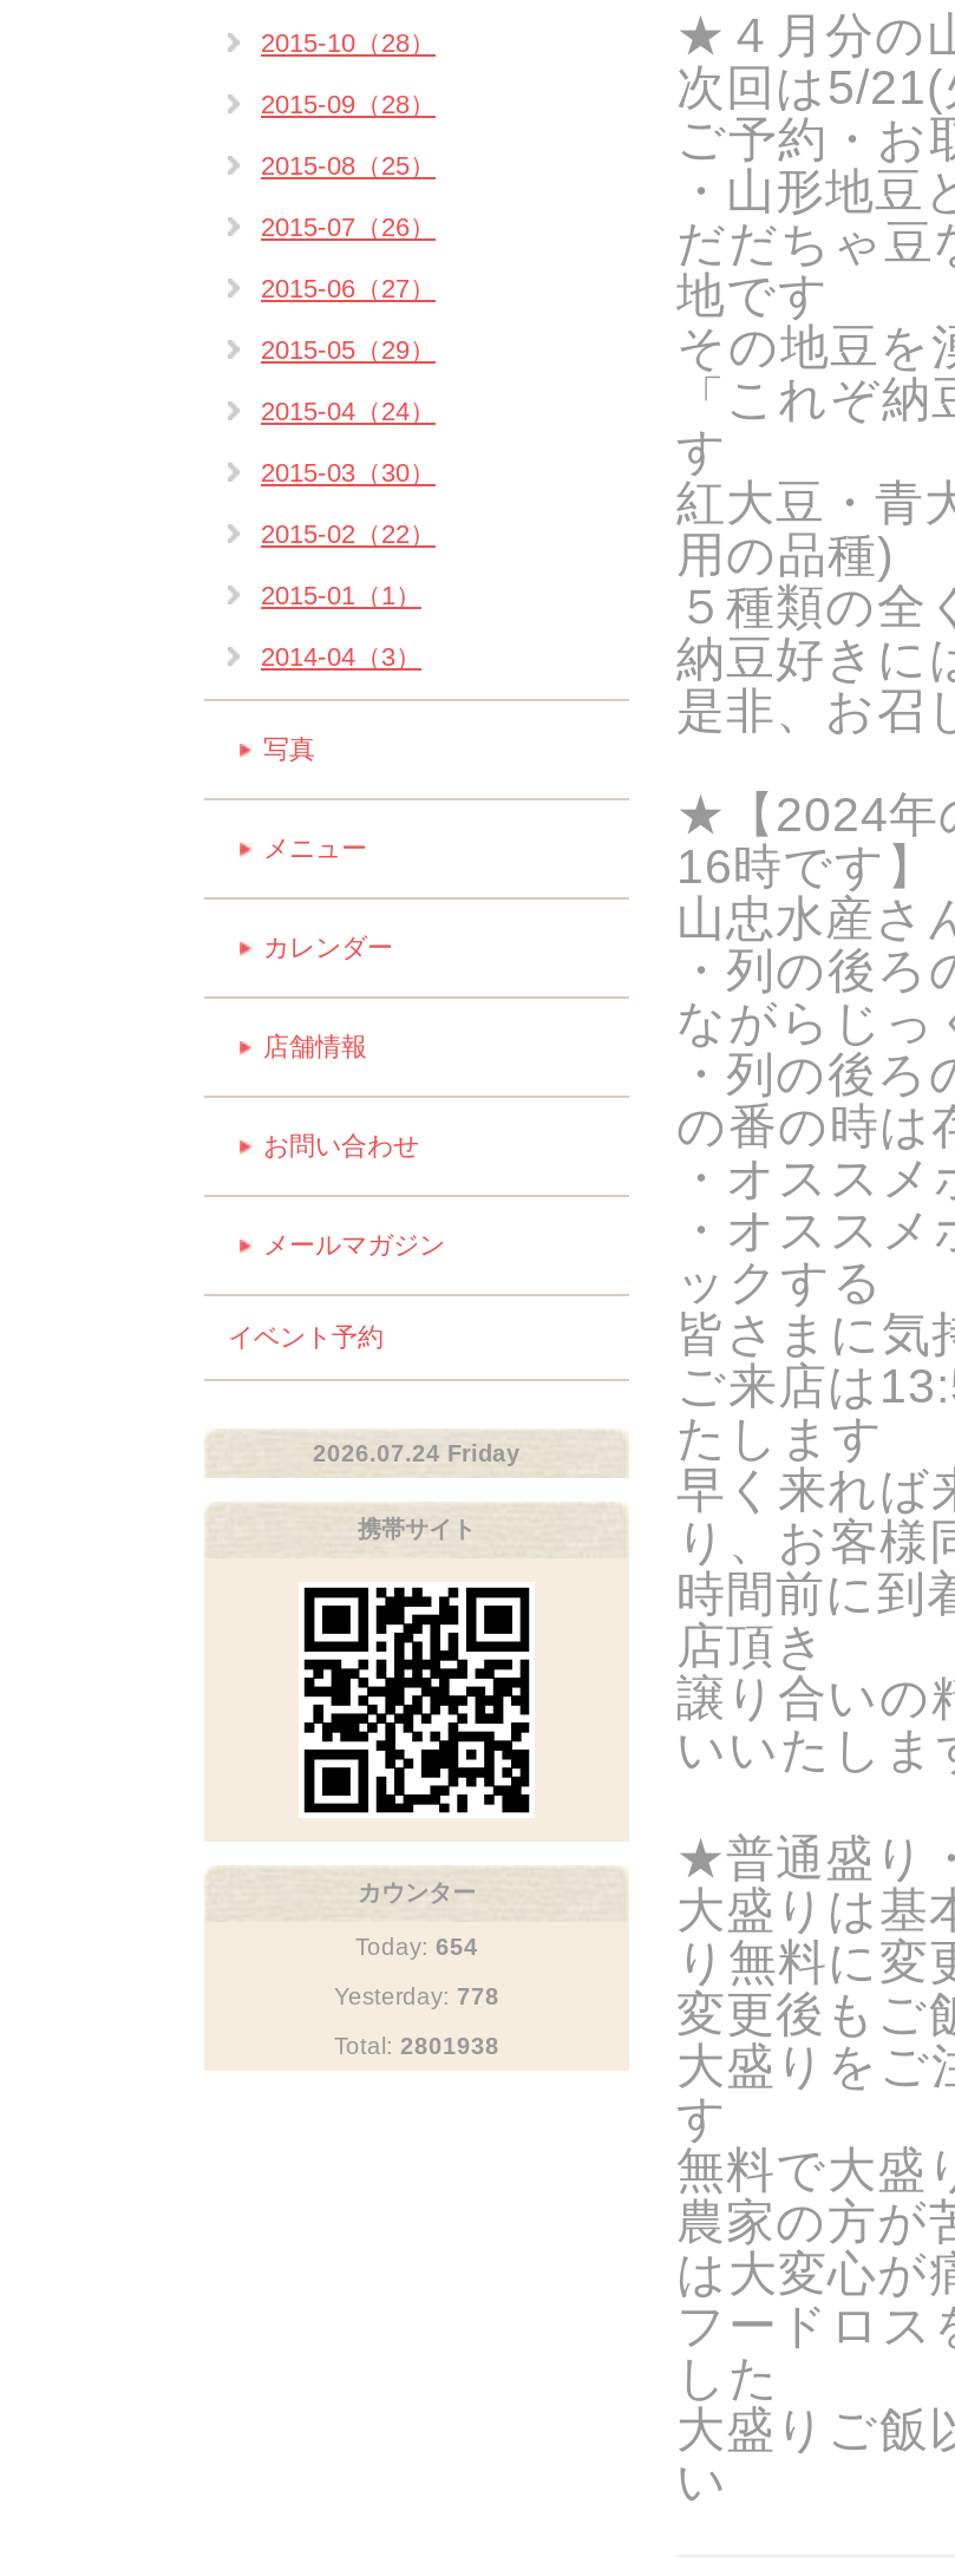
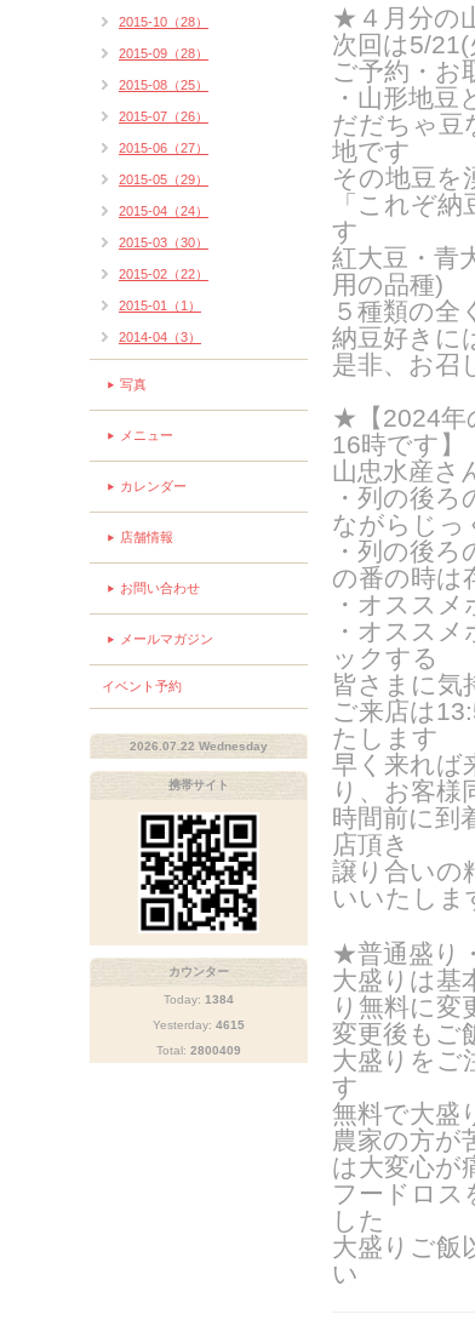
[313,1440,521,1466] 2026.07.24 Friday -> [130,739,268,753] 2026.07.22 Wednesday
[355,1934,478,1960] Today: 654 -> [164,993,234,1006] Today: 1384
[334,1983,499,2009] Yesterday: 778 -> [153,1018,245,1032] Yesterday: 4615
[334,2033,499,2059] Total: 2801938 -> [156,1044,241,1057] Total: 2800409

